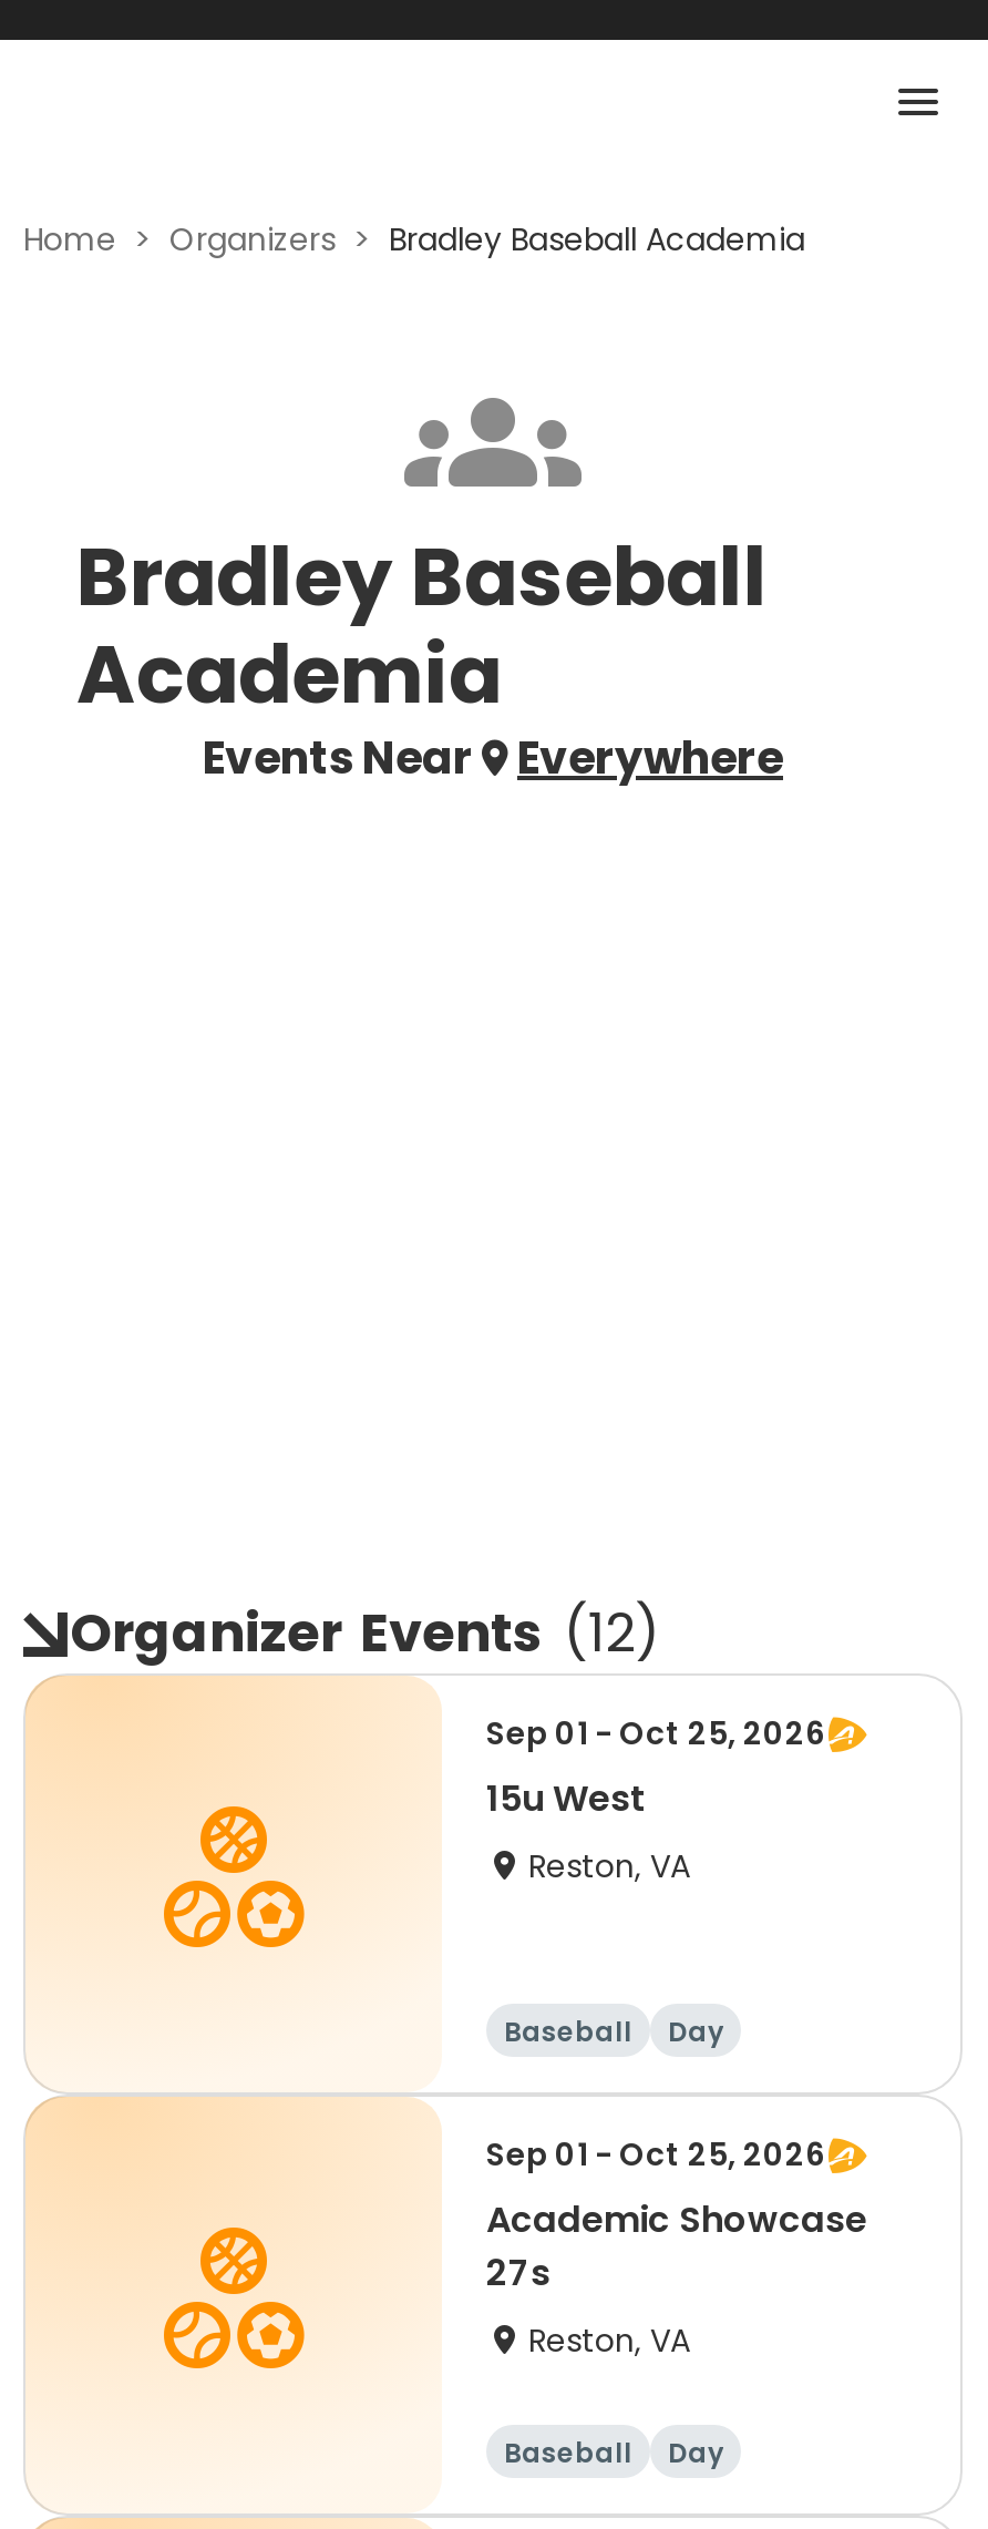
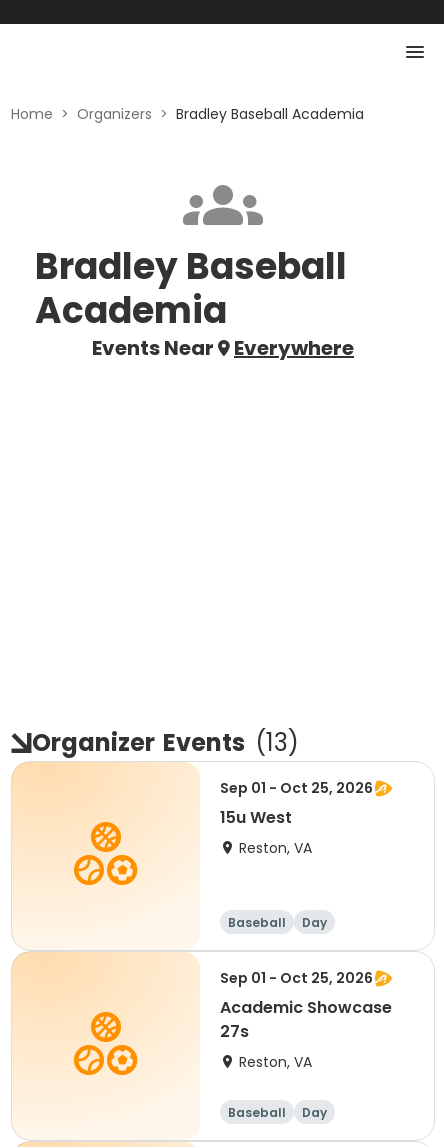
[70,1596,659,1669] Organizer Events (12) -> [32,726,299,759] Organizer Events (13)

